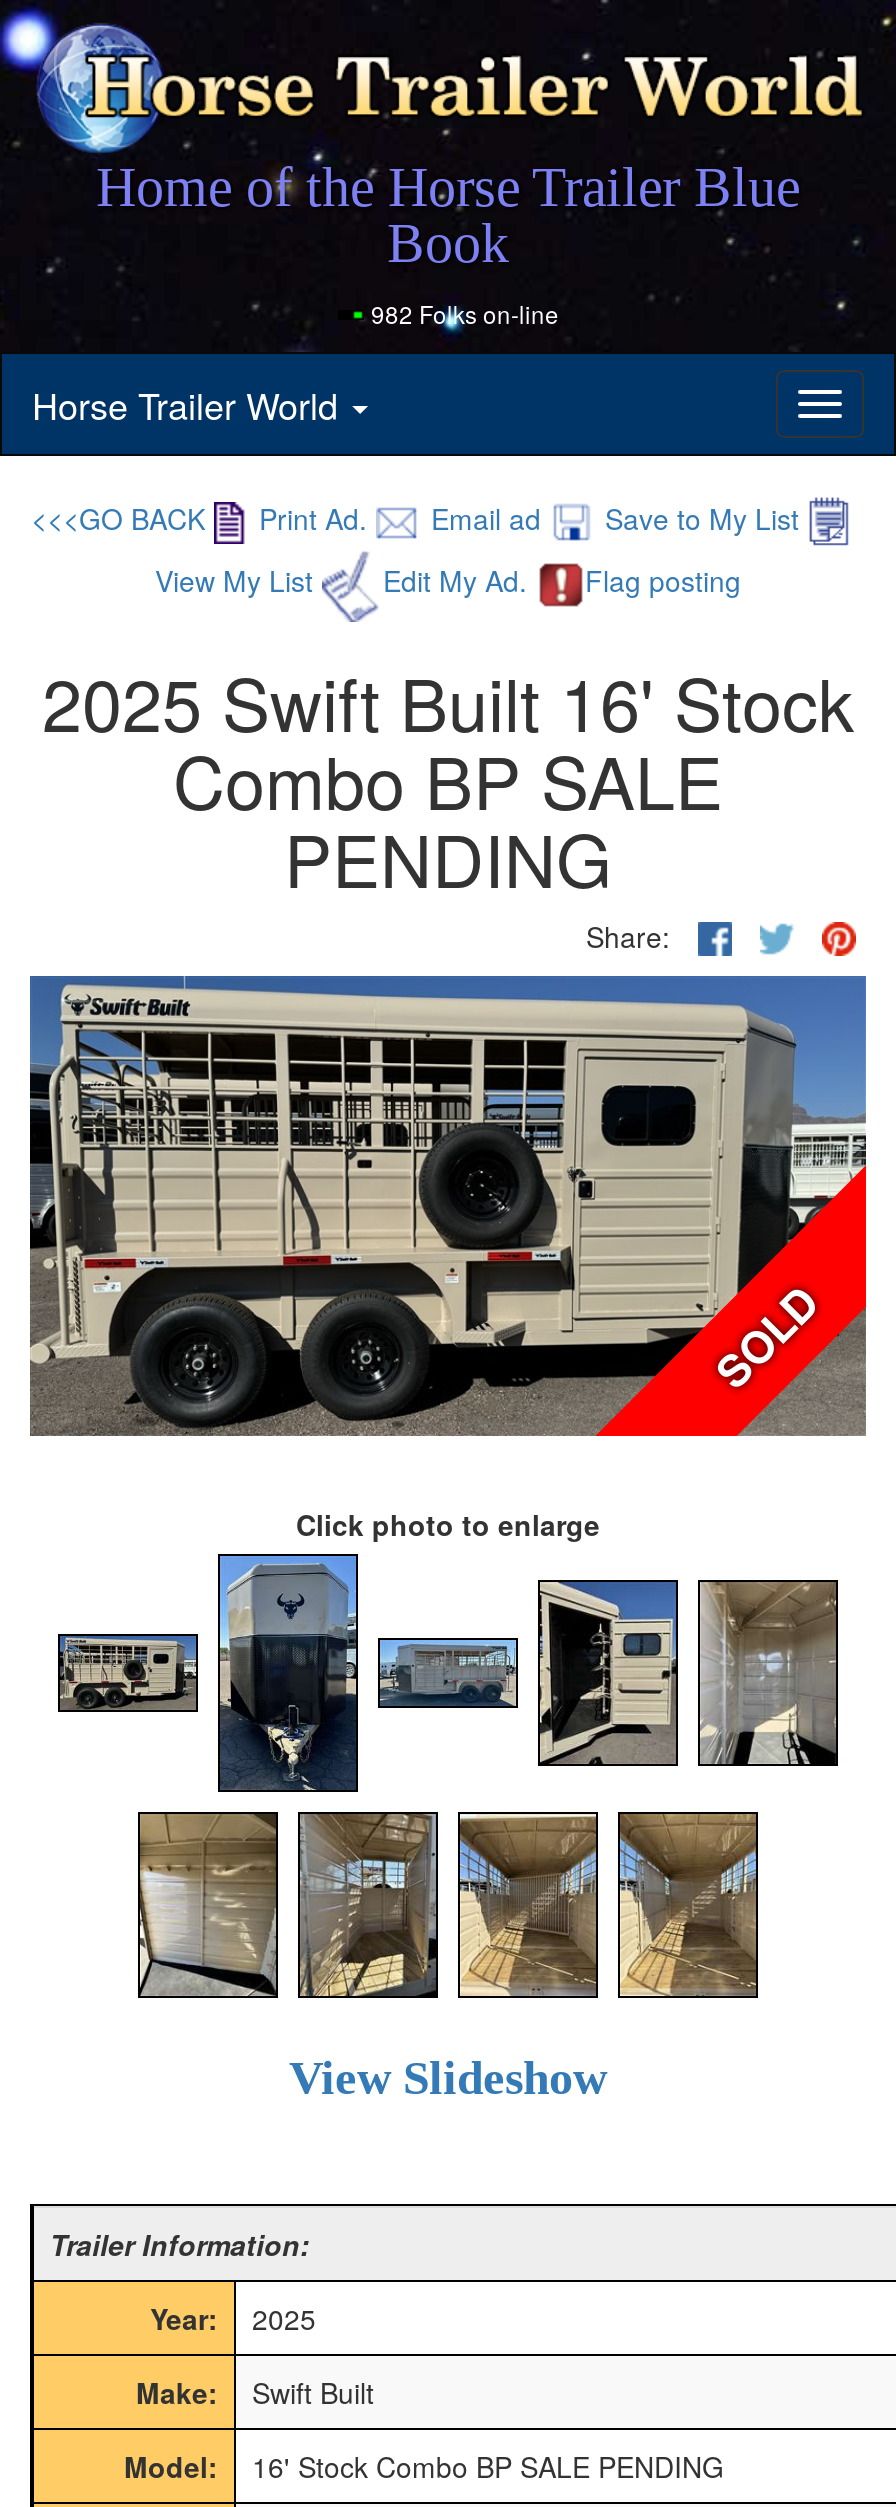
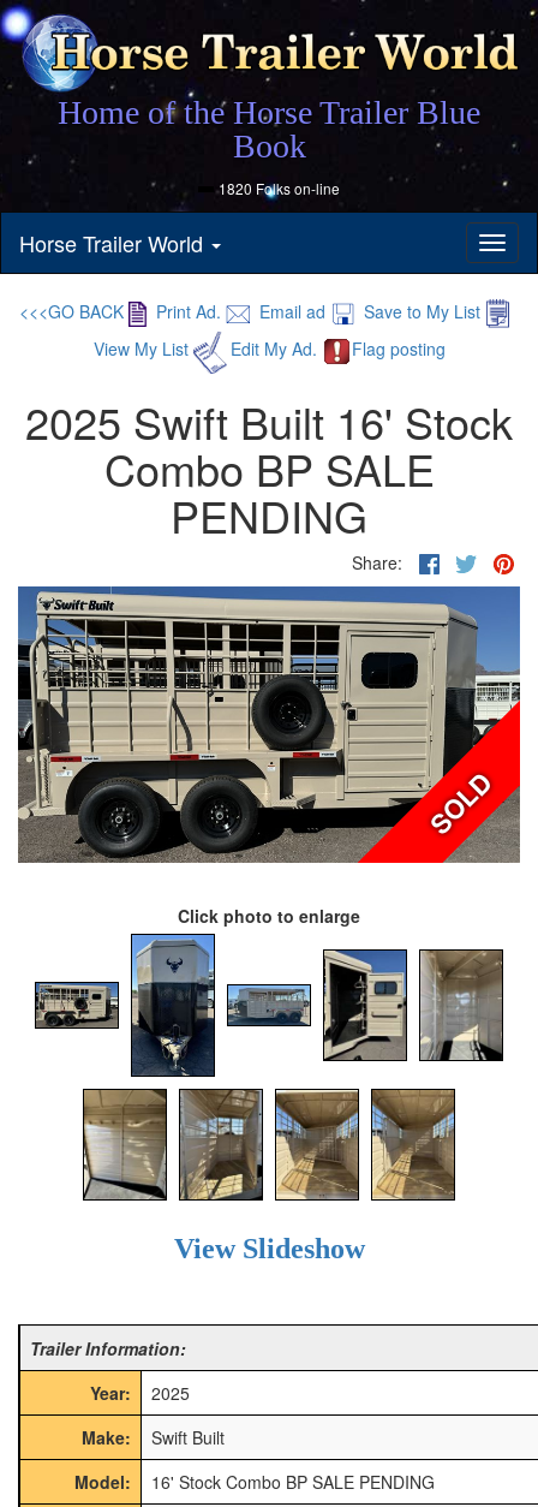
[371,295,559,329] 982 Folks on-line -> [219,177,340,198] 1820 Folks on-line

